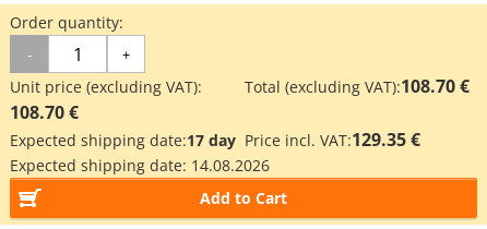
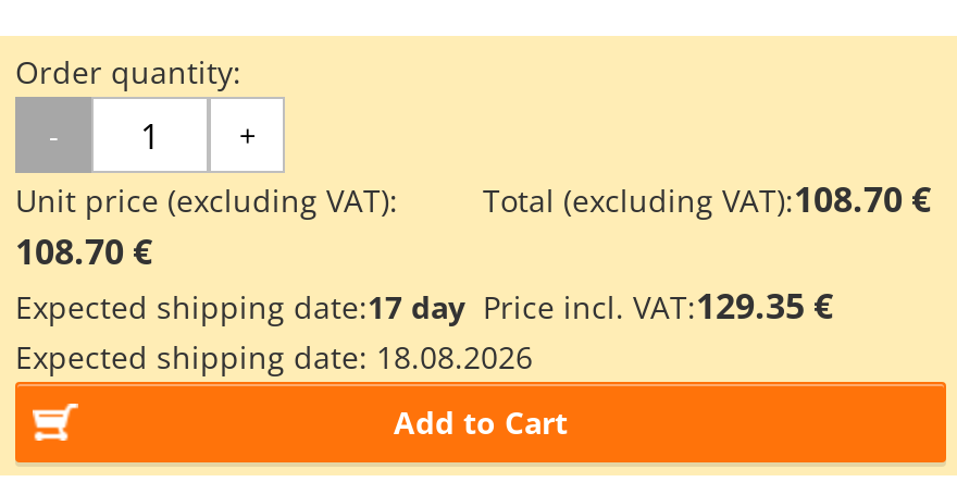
[10,155,270,176] Expected shipping date: 14.08.2026 -> [15,336,533,378] Expected shipping date: 18.08.2026

